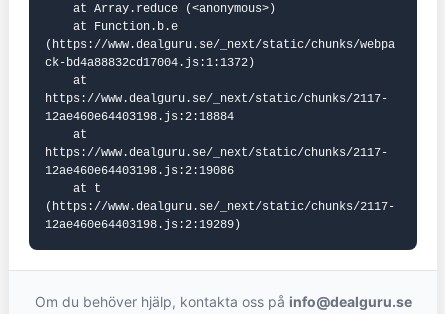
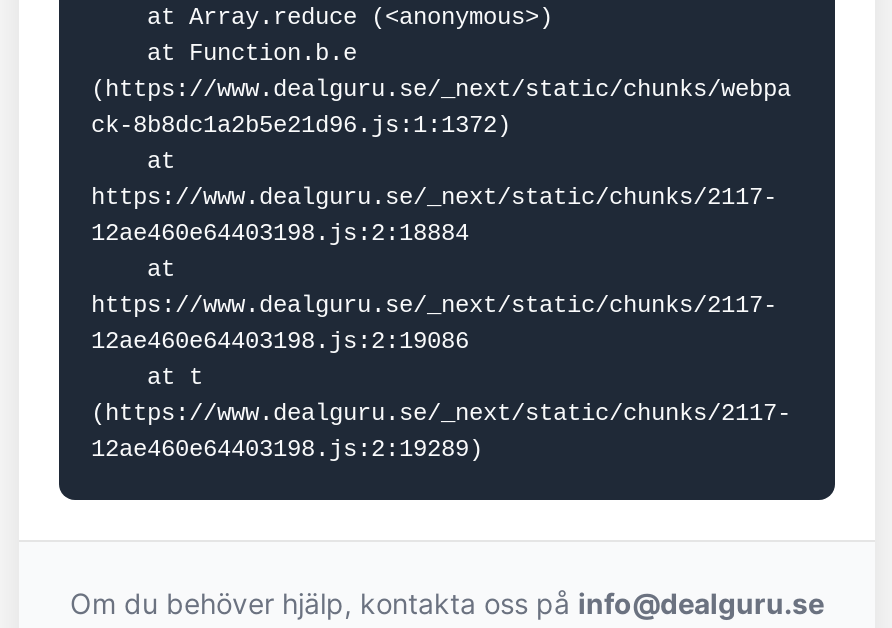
[45,56,255,70] ck-bd4a88832cd17004.js:1:1372) -> [91,112,511,140] ck-8b8dc1a2b5e21d96.js:1:1372)

